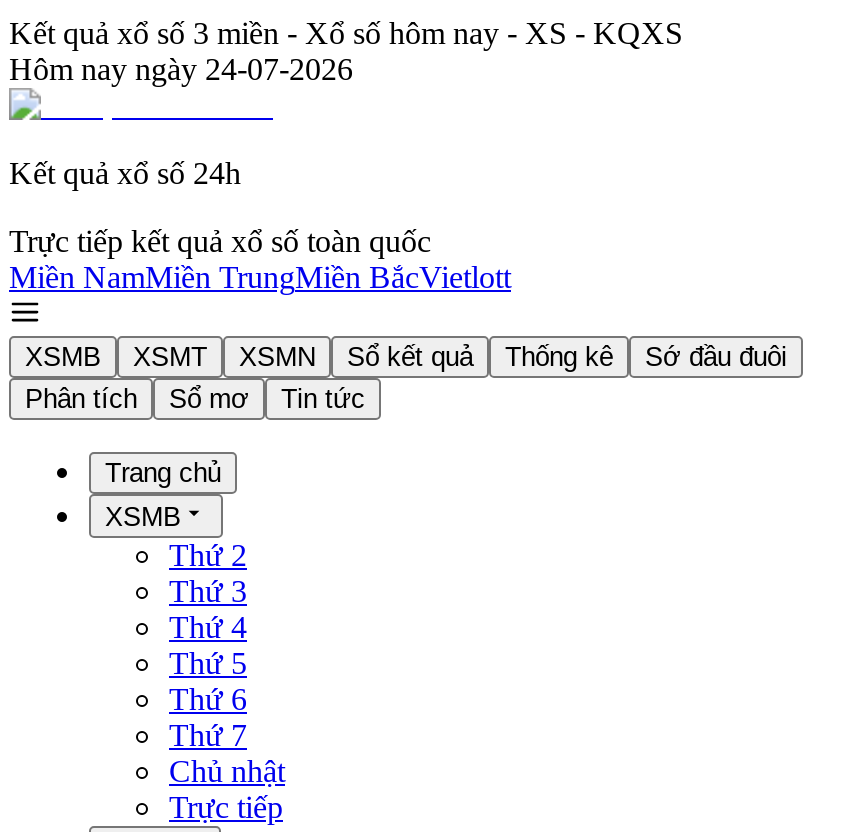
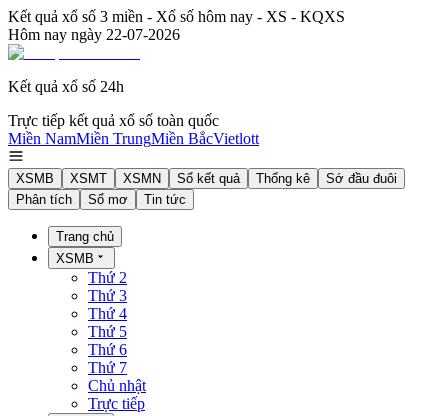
[9,52,353,86] Hôm nay ngày 24-07-2026 -> [8,26,180,43] Hôm nay ngày 22-07-2026

